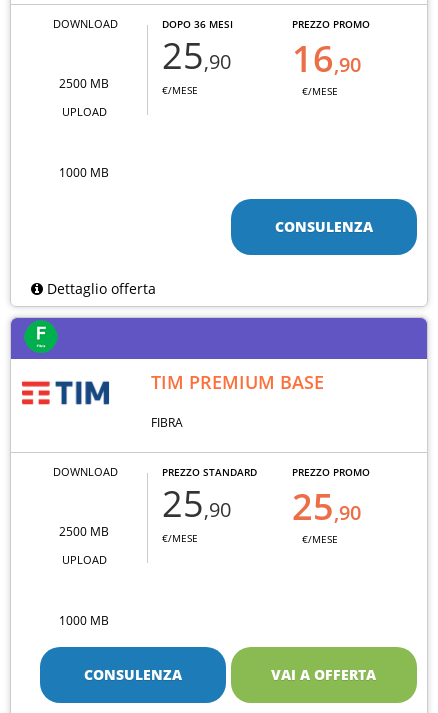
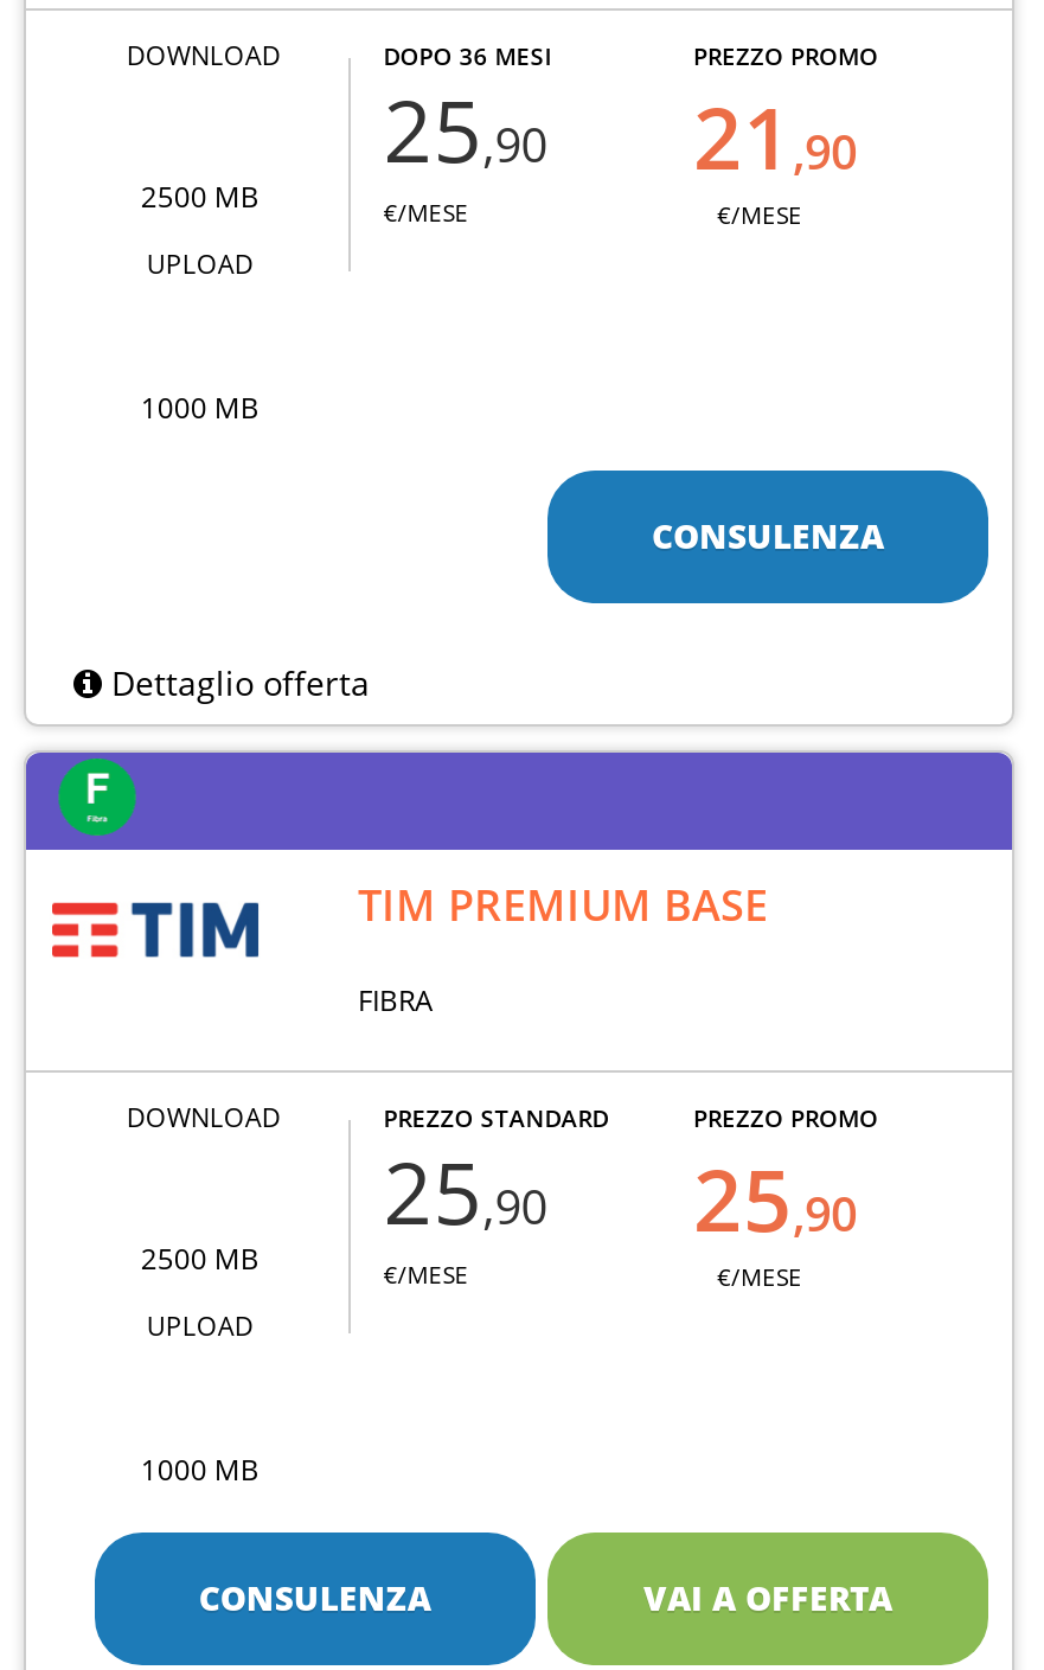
[162,31,361,83] 25,90 16,90 -> [383,72,857,195] 25,90 21,90

